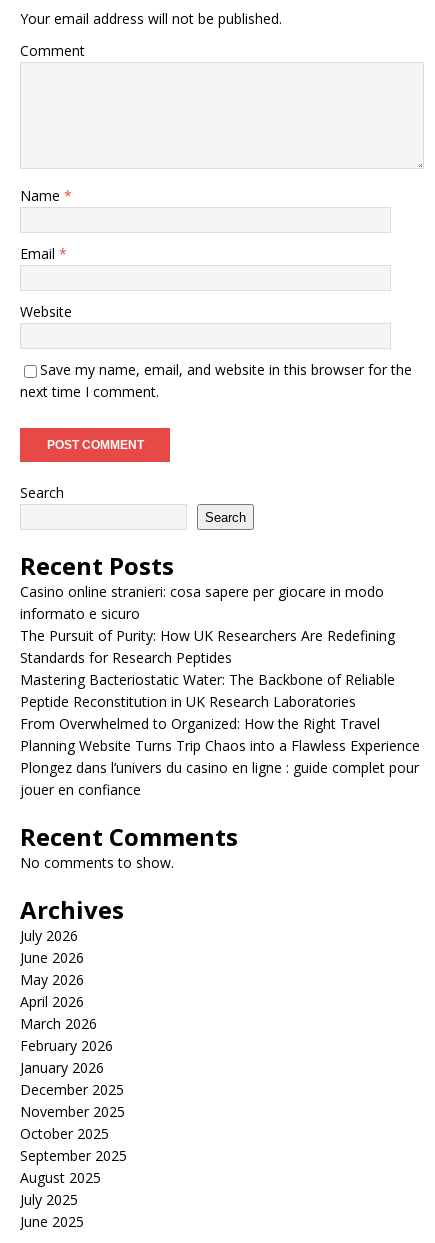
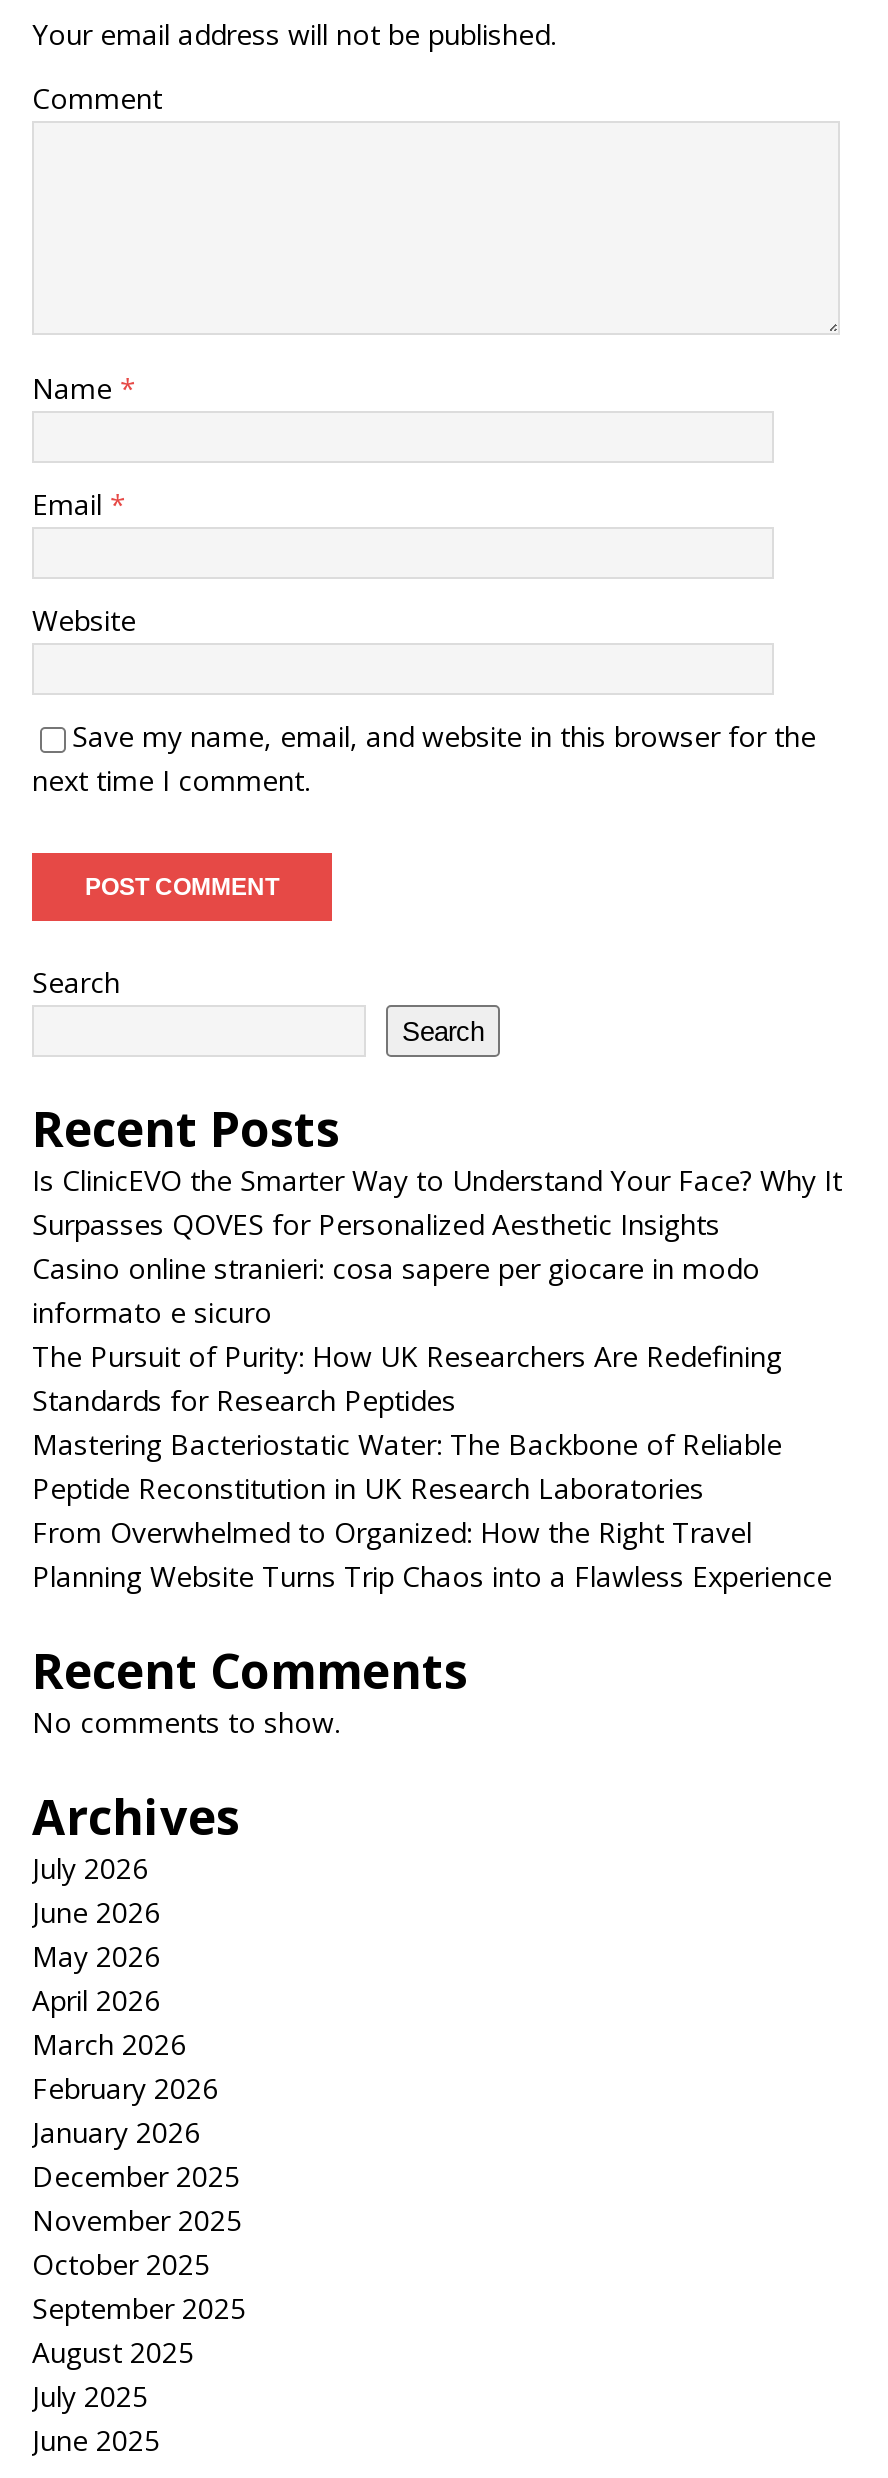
none -> [32,1161,842,1243] Is ClinicEVO the Smarter Way to Understand Your Face? Why It | Surpasses QOVES for Personalized Aesthetic Insights
moved [20,582,420,755] -> [32,1249,832,1595]: Casino online stranieri: cosa sapere per giocare in modo | informato e sicuro | The Pursuit of Purity: How UK Researchers Are Redefining | Standards for Research Peptides | Mastering Bacteriostatic Water: The Backbone of Reliable | Peptide Reconstitution in UK Research Laboratories | From Overwhelmed to Organized: How the Right Travel | Planning Website Turns Trip Chaos into a Flawless Experience
[20,758,419,799] Plongez dans l’univers du casino en ligne : guide complet pour | jouer en confiance -> none

